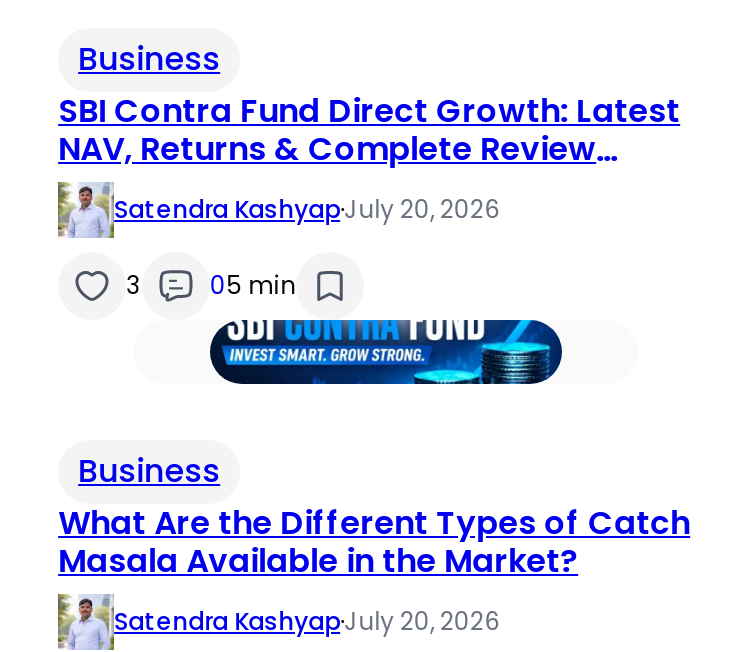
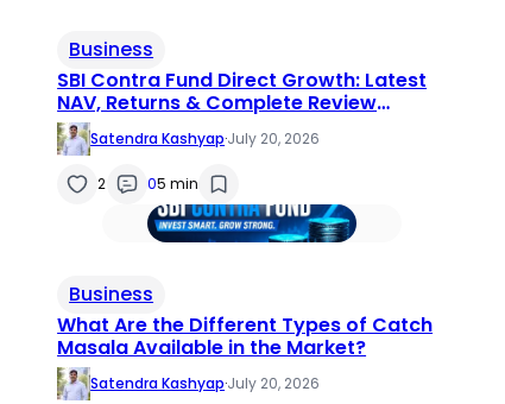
[126,269,140,303] 3 -> [98,173,106,193] 2

